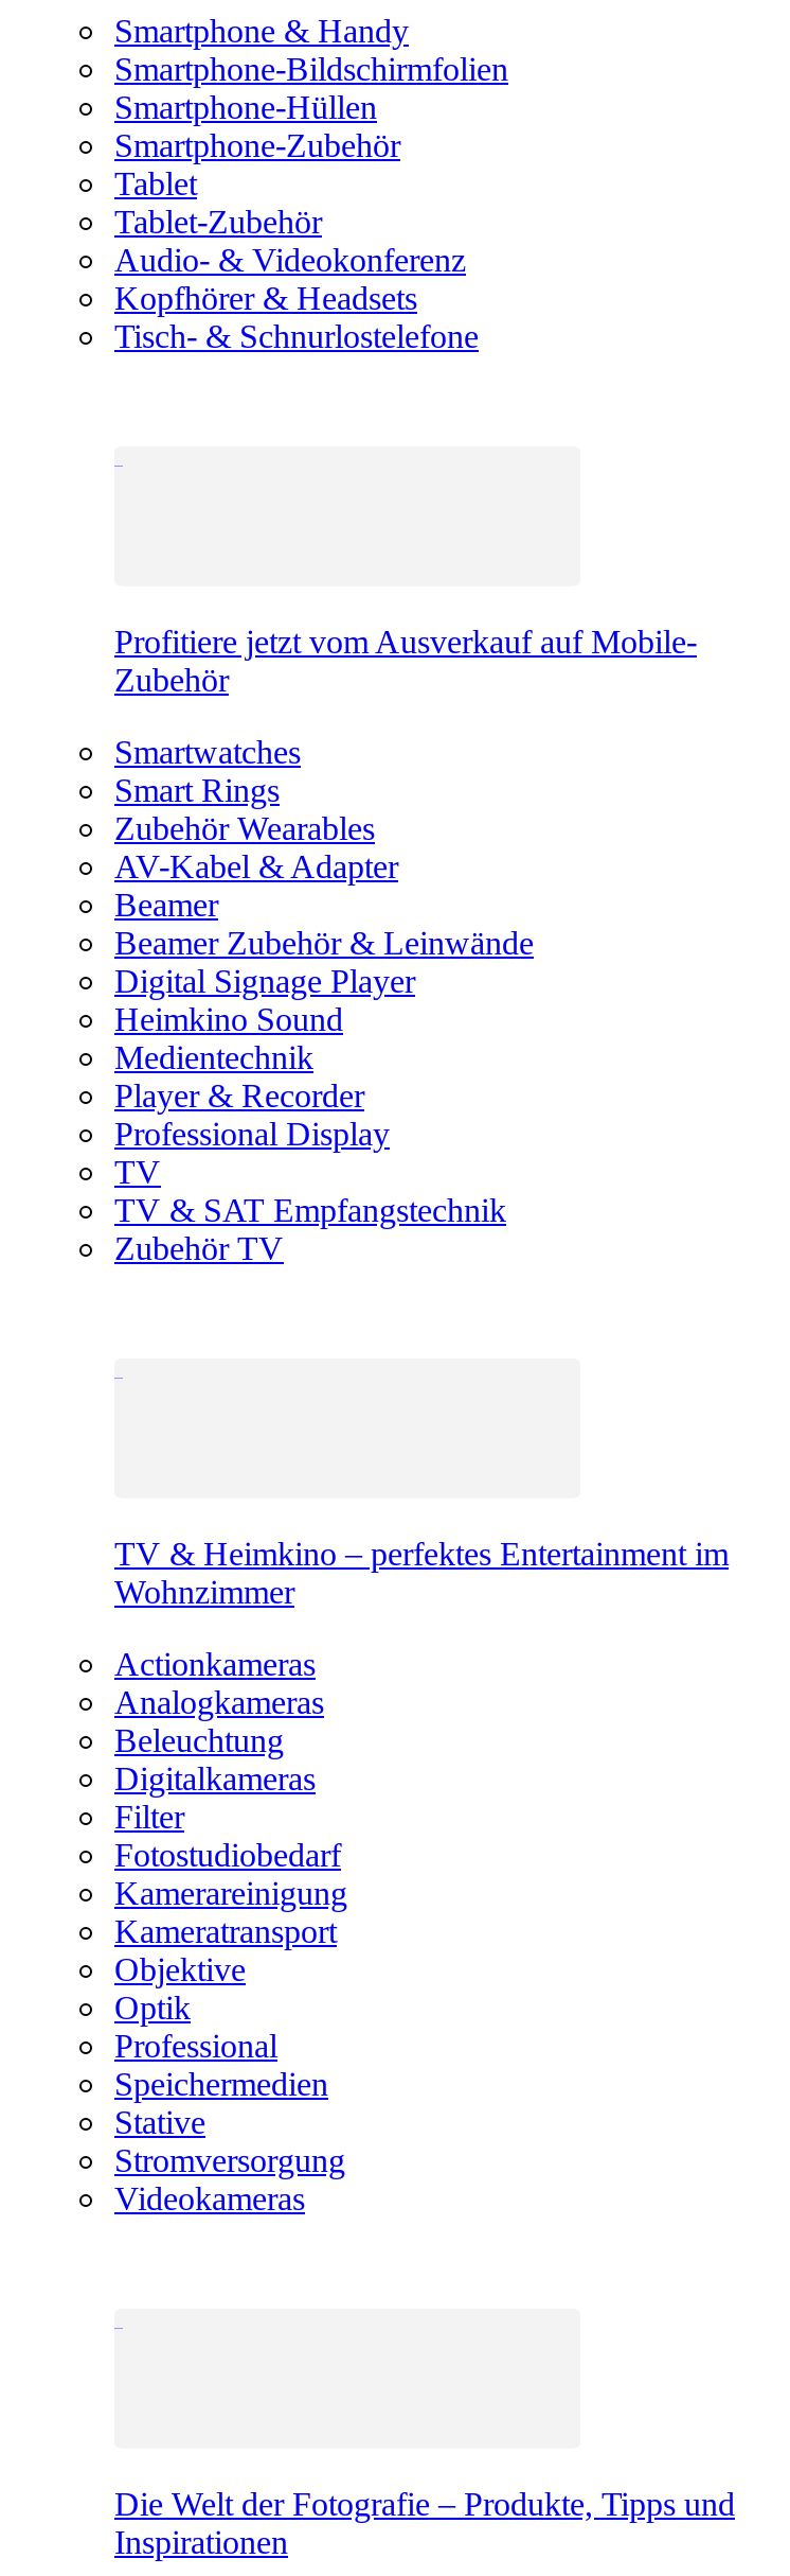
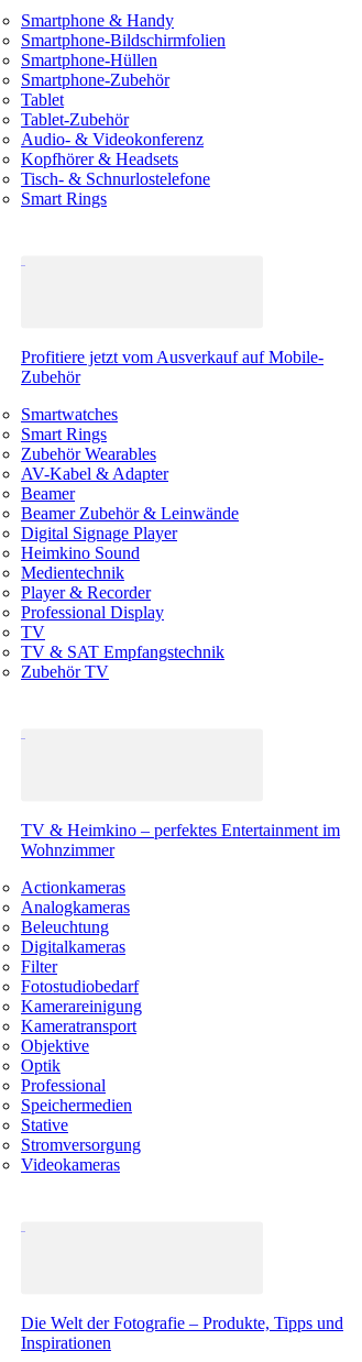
none -> [21,189,107,208] Smart Rings

